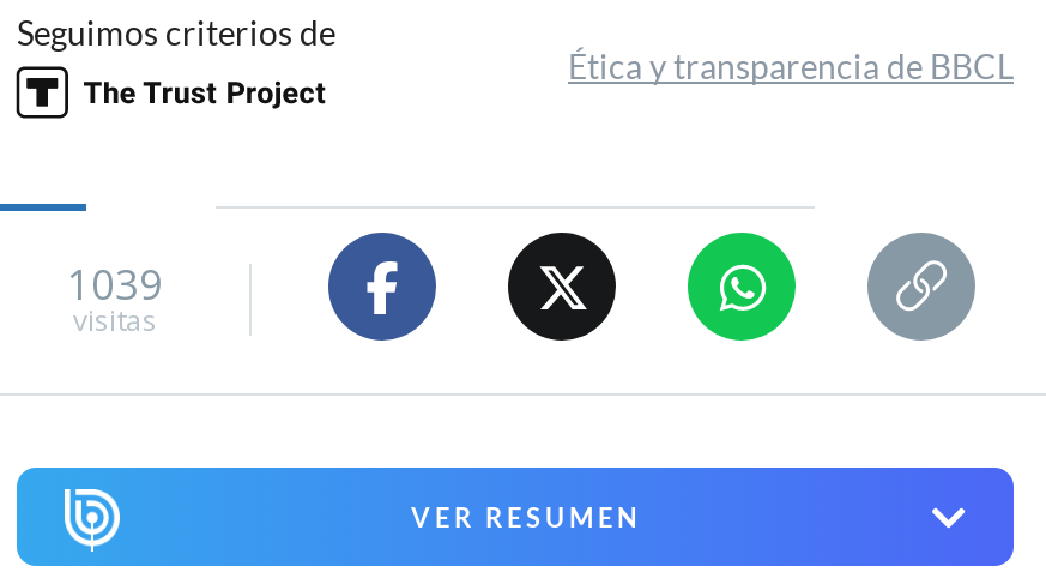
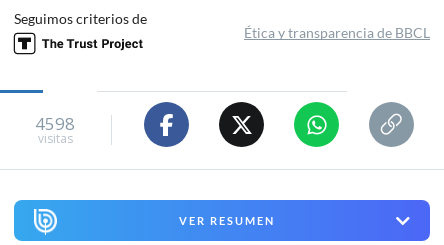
[67,257,163,312] 1039 -> [35,112,75,135] 4598

